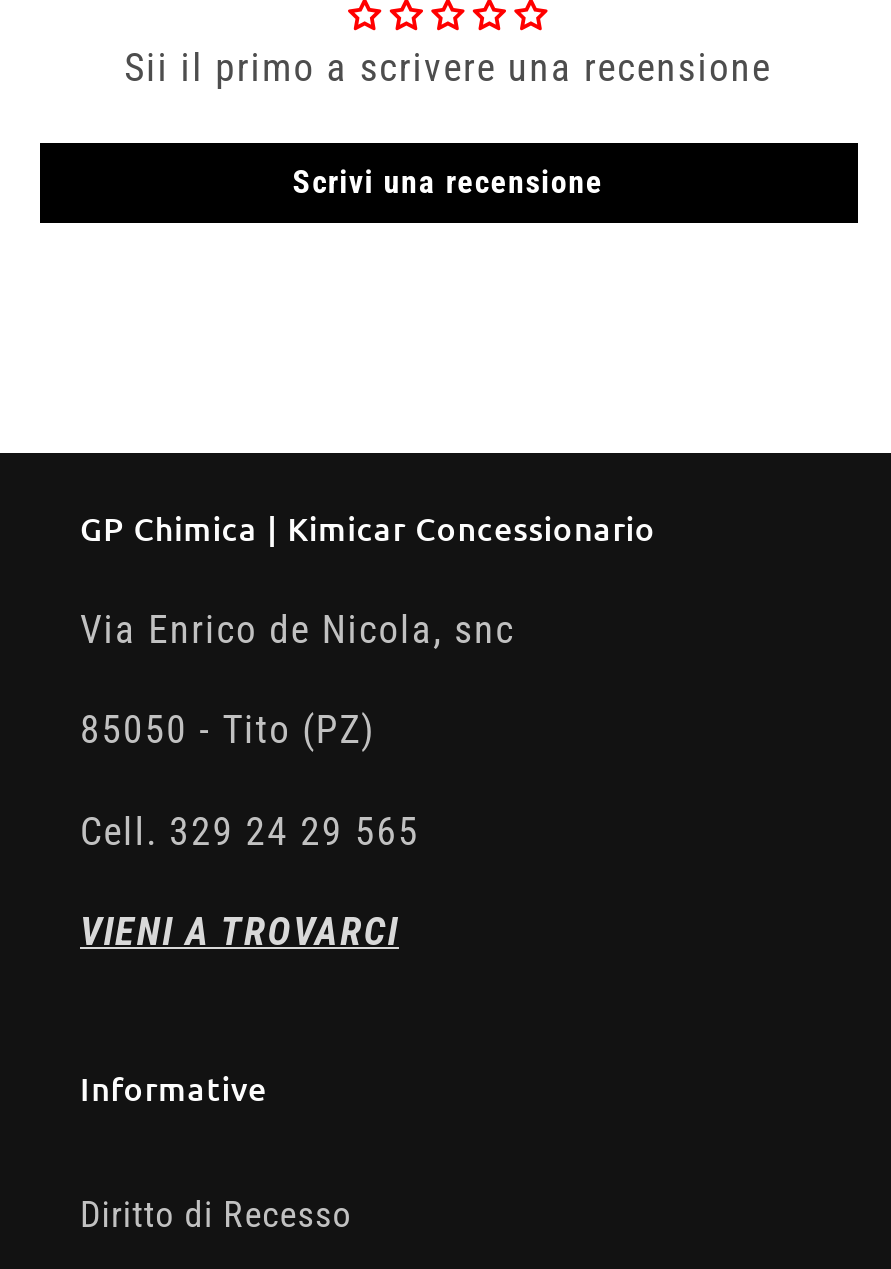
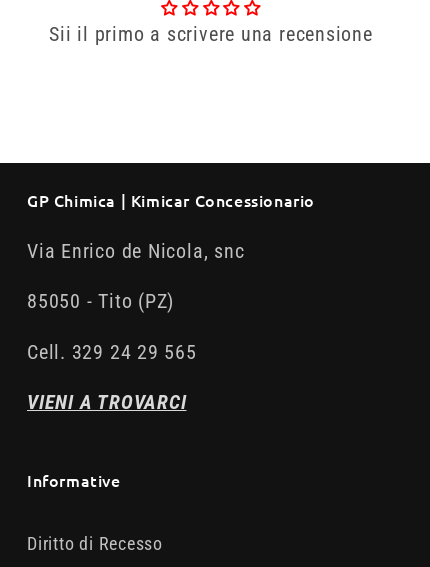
[293,163,603,201] Scrivi una recensione -> none

